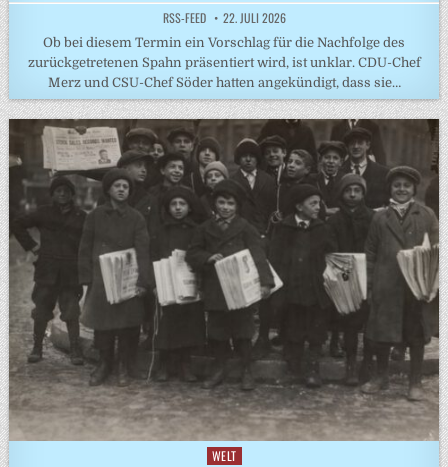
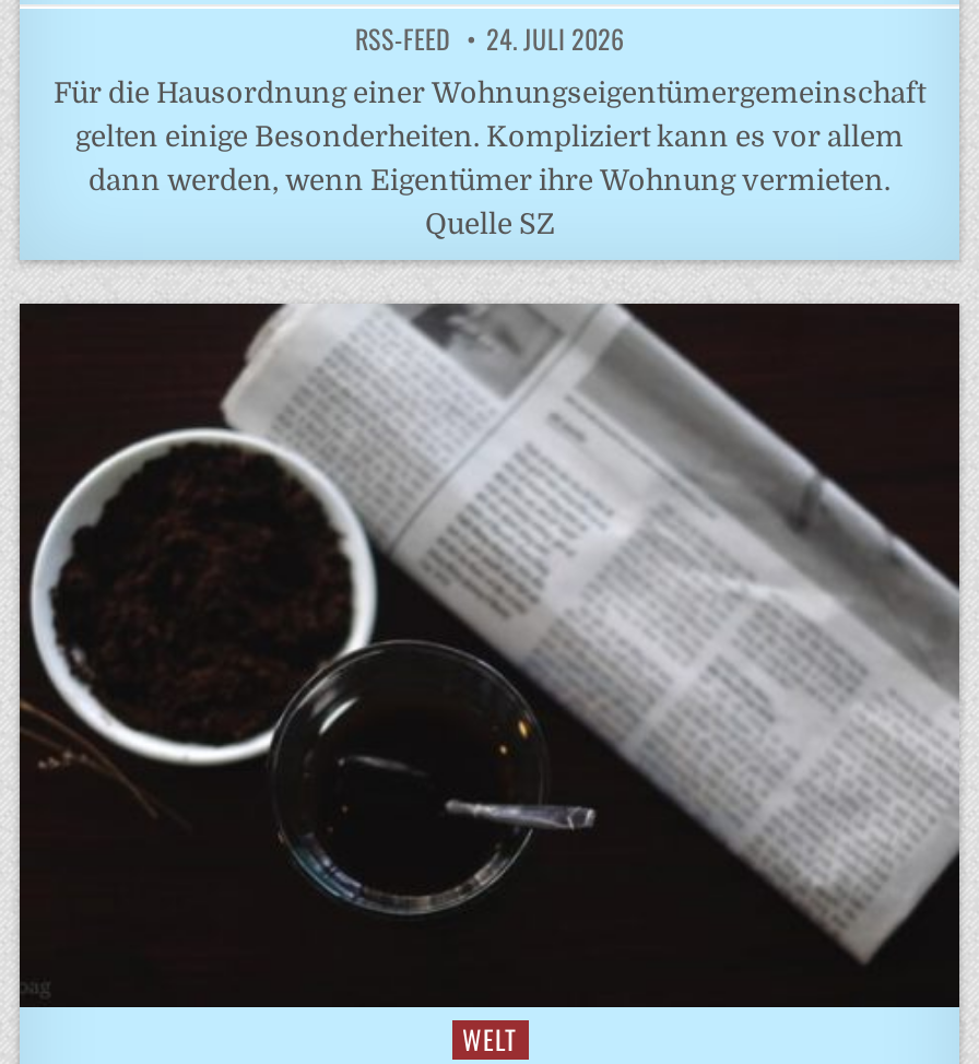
[162,9,285,26] RSS-FEED 22. JULI 2026 -> [355,21,624,58] RSS-FEED 24. JULI 2026
[27,35,420,90] Ob bei diesem Termin ein Vorschlag für die Nachfolge des | zurückgetretenen Spahn präsentiert wird, ist unklar. CDU-Chef | ‌Merz und CSU-Chef Söder hatten angekündigt, dass sie… -> [54,78,925,241] Für die Hausordnung einer Wohnungseigentümergemeinschaft | gelten einige Besonderheiten. Kompliziert kann es vor allem | dann werden, wenn Eigentümer ihre Wohnung vermieten. | Quelle SZ
[9,118,440,441] [image] -> [17,304,959,1009] [image]

